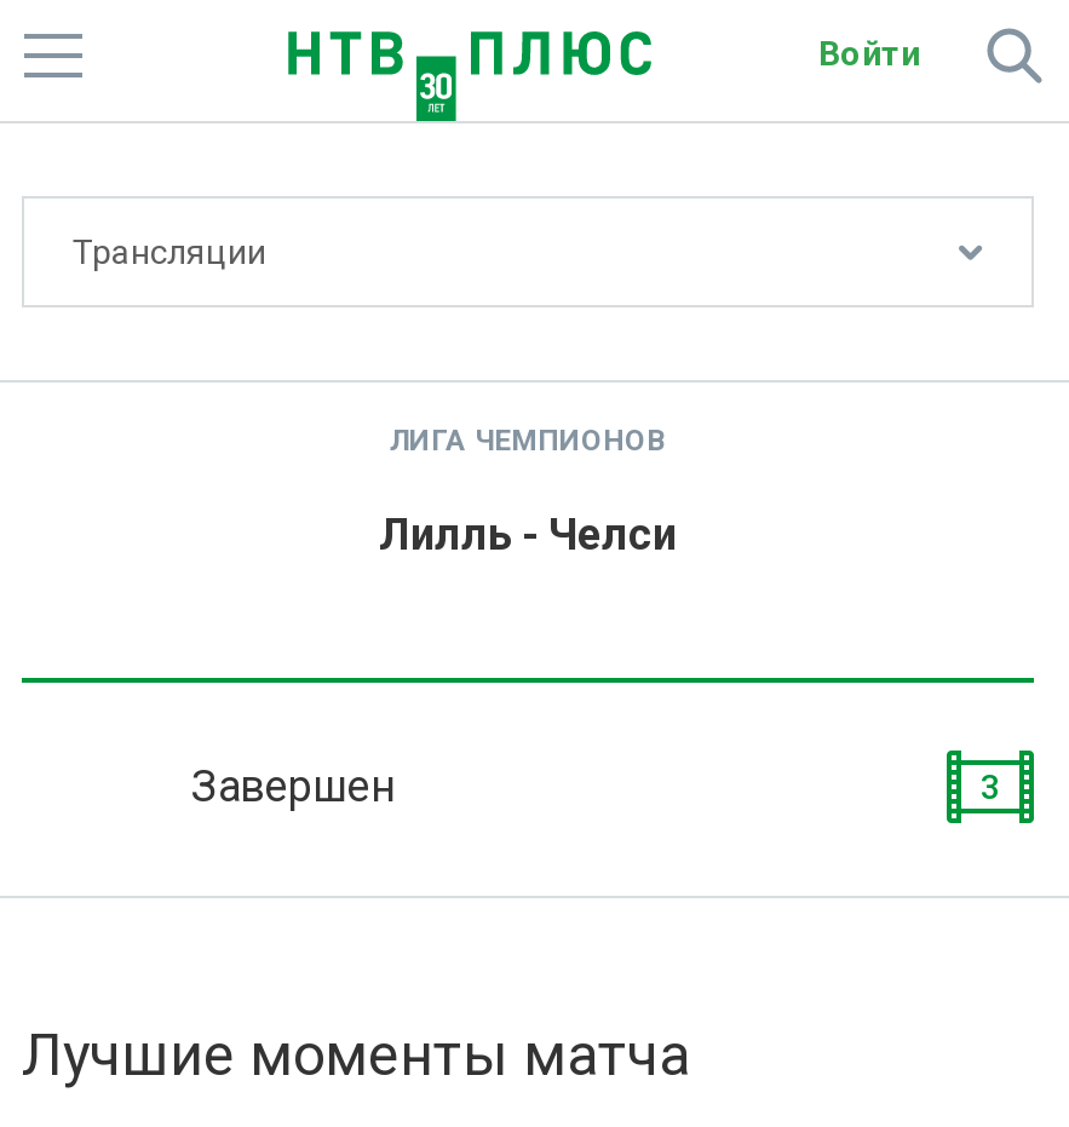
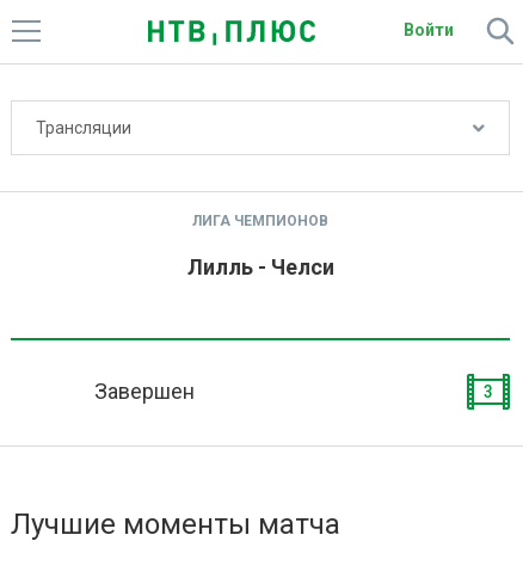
[286,29,654,123] [image] -> [142,19,321,63] [image]

